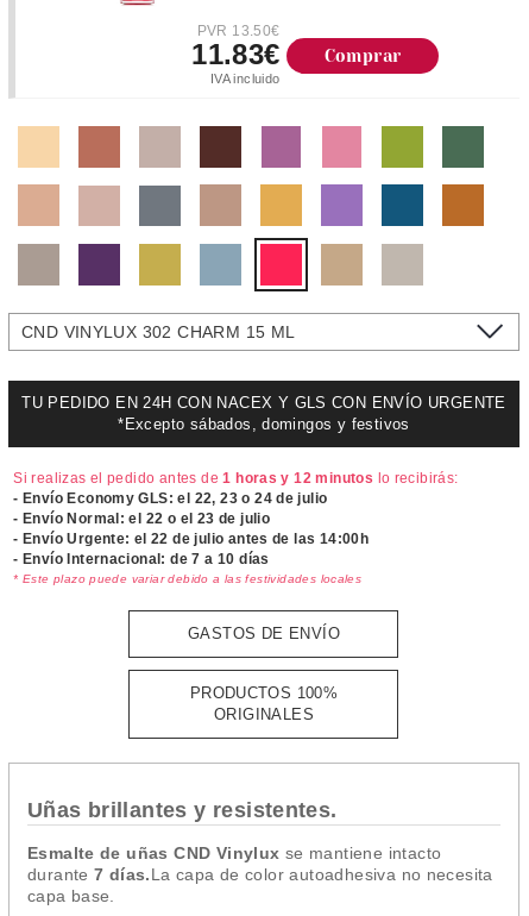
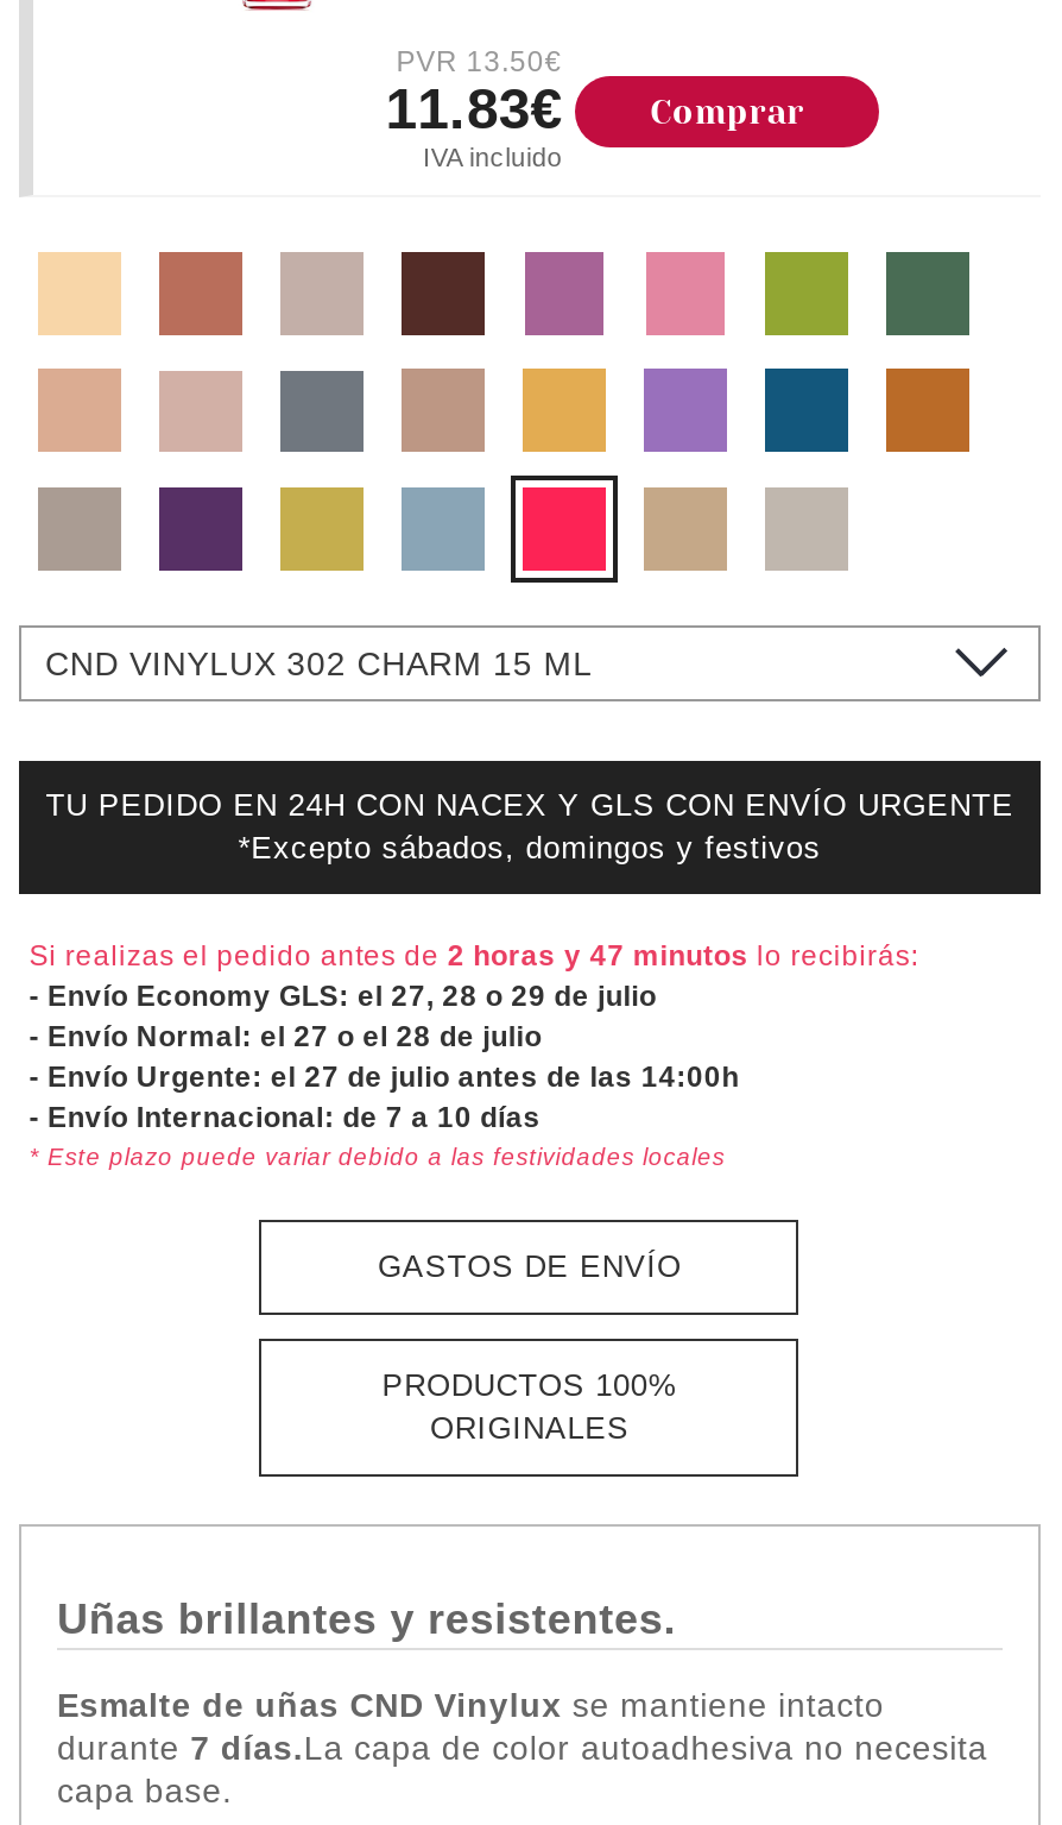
[13,469,458,486] Si realizas el pedido antes de 1 horas y 12 minutos lo recibirás: -> [29,938,918,971] Si realizas el pedido antes de 2 horas y 47 minutos lo recibirás:
[13,490,327,506] - Envío Economy GLS: el 22, 23 o 24 de julio -> [29,978,657,1012] - Envío Economy GLS: el 27, 28 o 29 de julio
[13,510,270,526] - Envío Normal: el 22 o el 23 de julio -> [29,1019,542,1052] - Envío Normal: el 27 o el 28 de julio
[13,530,369,547] - Envío Urgente: el 22 de julio antes de las 14:00h -> [29,1059,739,1093] - Envío Urgente: el 27 de julio antes de las 14:00h

